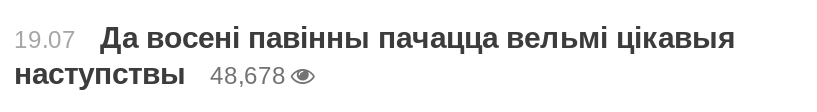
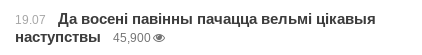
[14,56,286,90] наступствы 48,678 -> [15,28,151,45] наступствы 45,900

